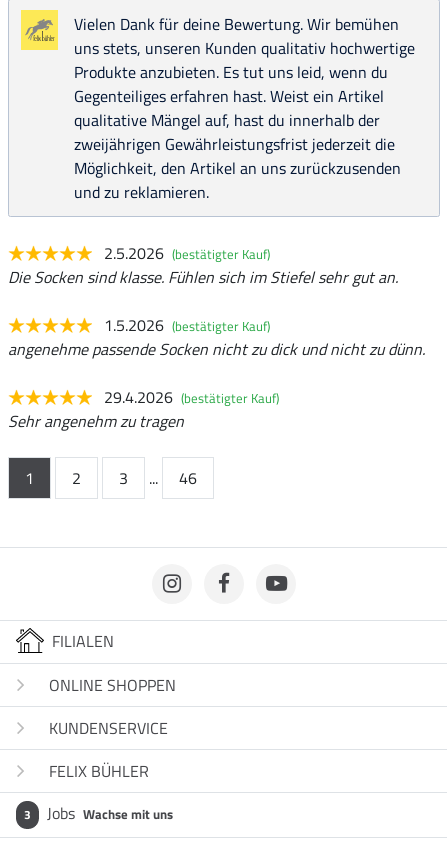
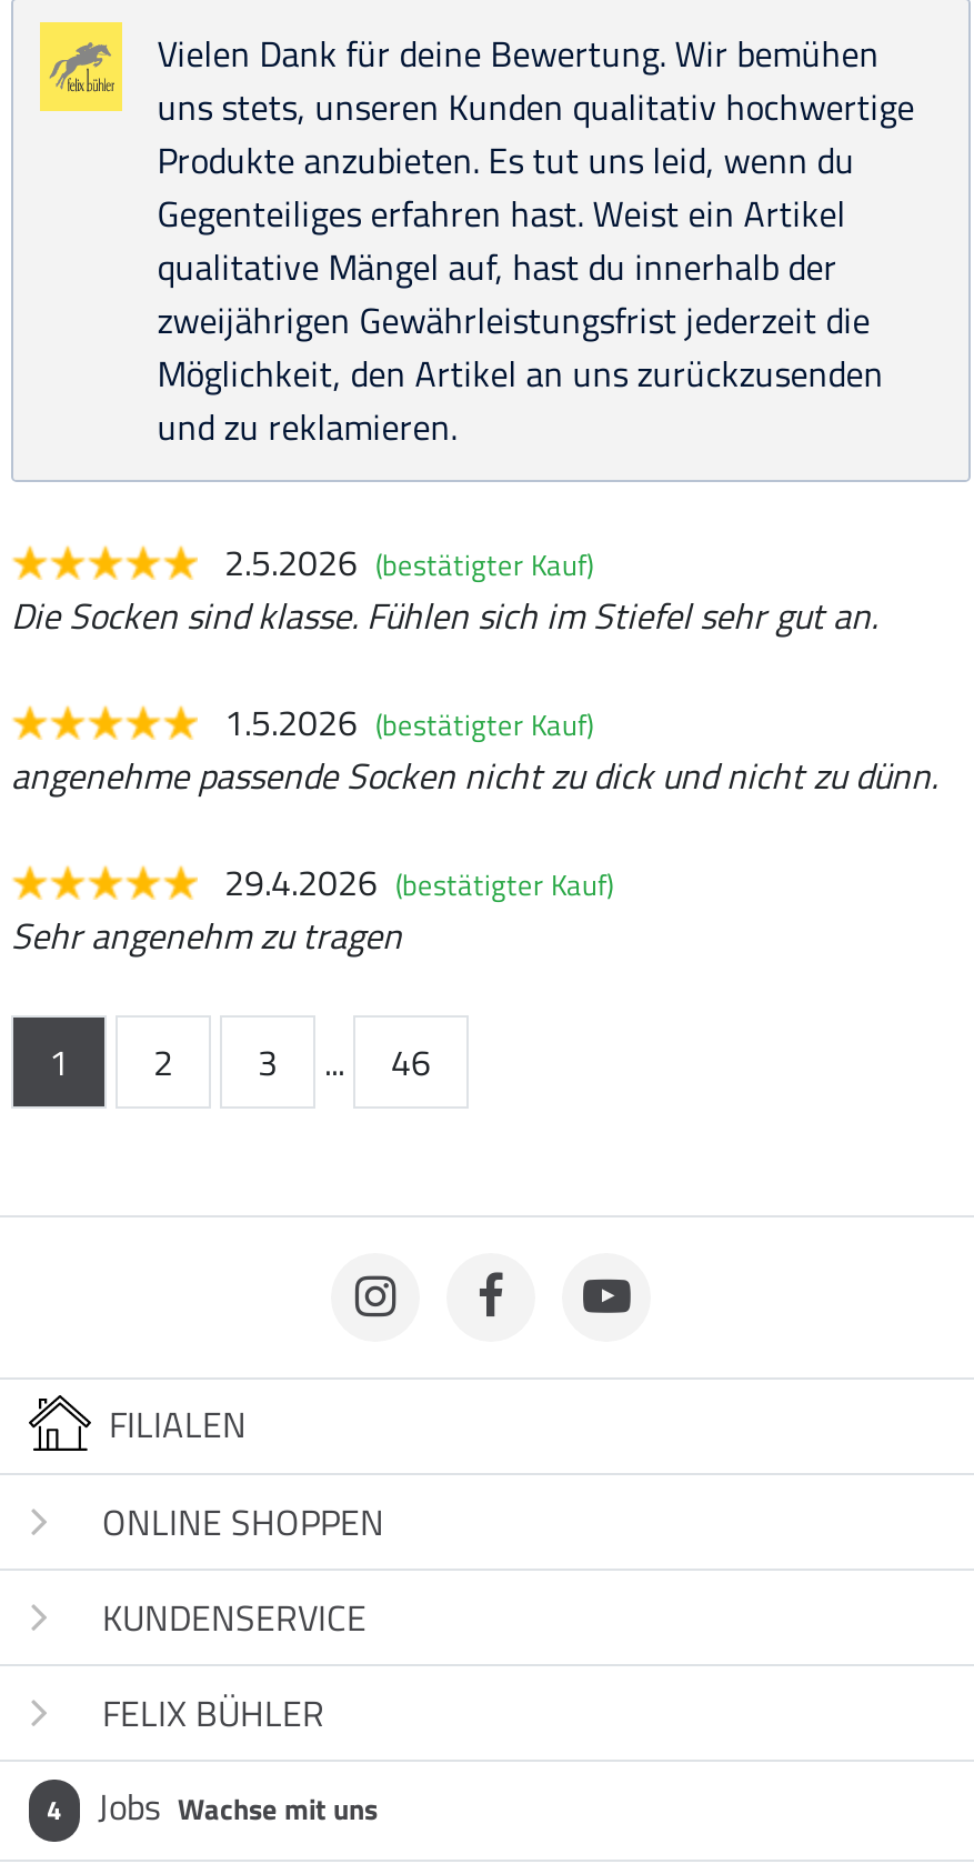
[24,801,173,825] 3 Jobs Wachse mit uns -> [47,1780,378,1833] 4 Jobs Wachse mit uns

